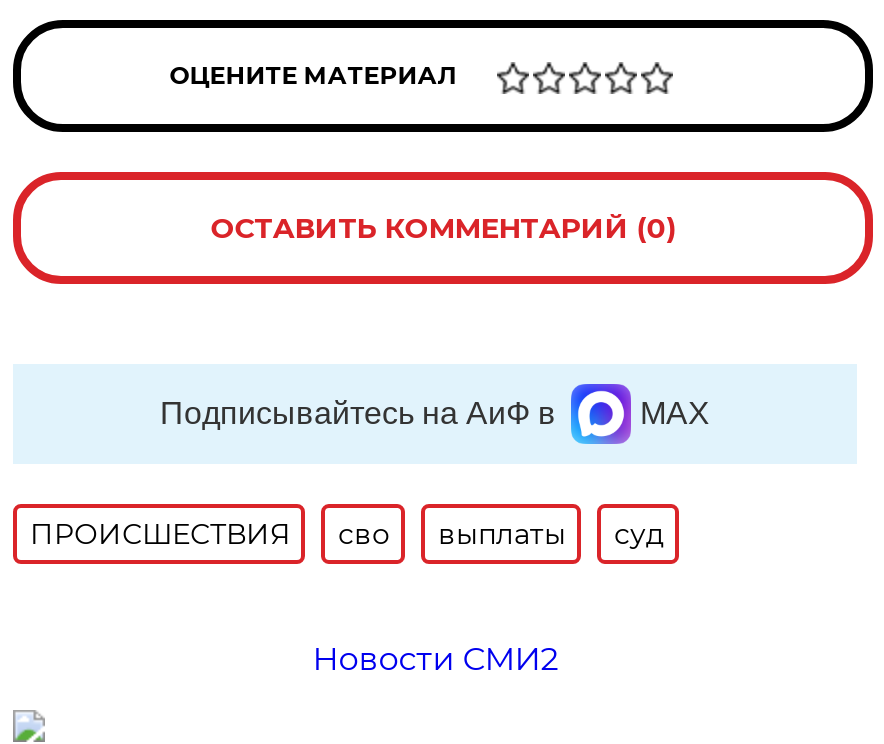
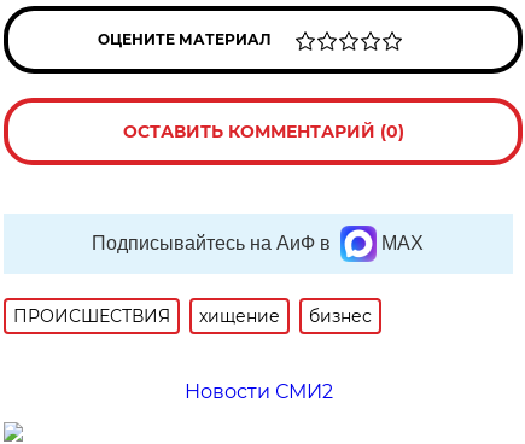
[338,516,664,552] сво | выплаты | суд -> [200,305,372,327] хищение | бизнес

